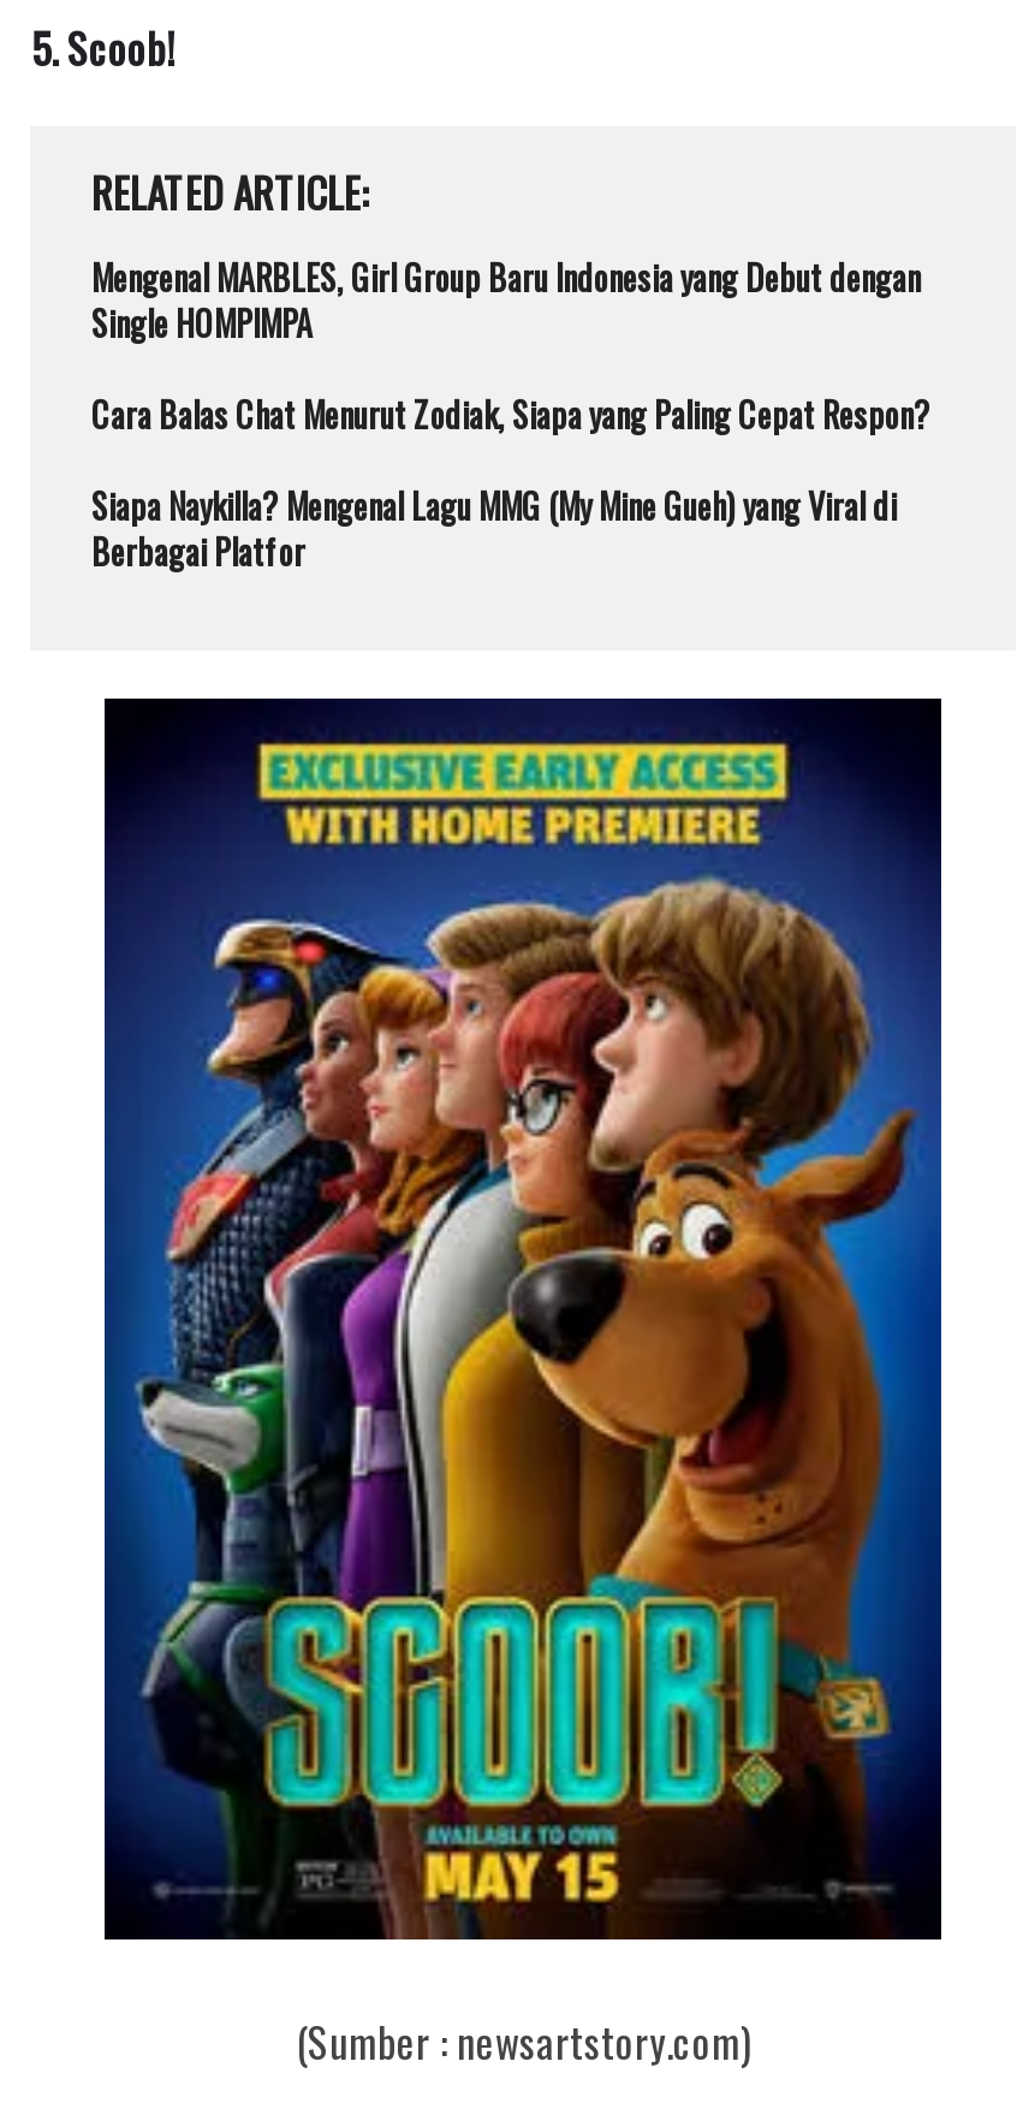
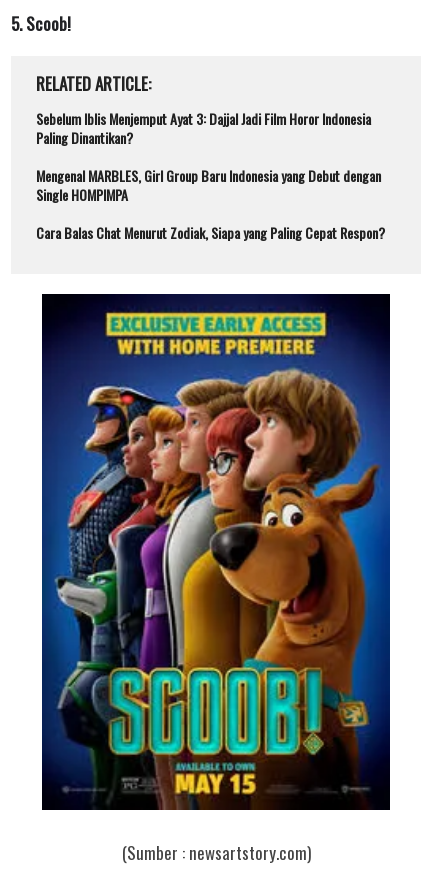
none -> [36,108,371,148] Sebelum Iblis Menjemput Ayat 3: Dajjal Jadi Film Horor Indonesia | Paling Dinantikan?
moved [91,252,930,439] -> [36,165,385,243]: Mengenal MARBLES, Girl Group Baru Indonesia yang Debut dengan | Single HOMPIMPA | Cara Balas Chat Menurut Zodiak, Siapa yang Paling Cepat Respon?
[91,480,897,576] Siapa Naykilla? Mengenal Lagu MMG (My Mine Gueh) yang Viral di | Berbagai Platfor -> none

